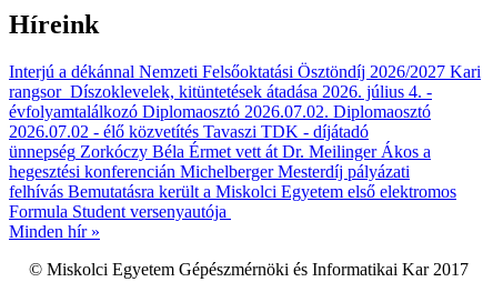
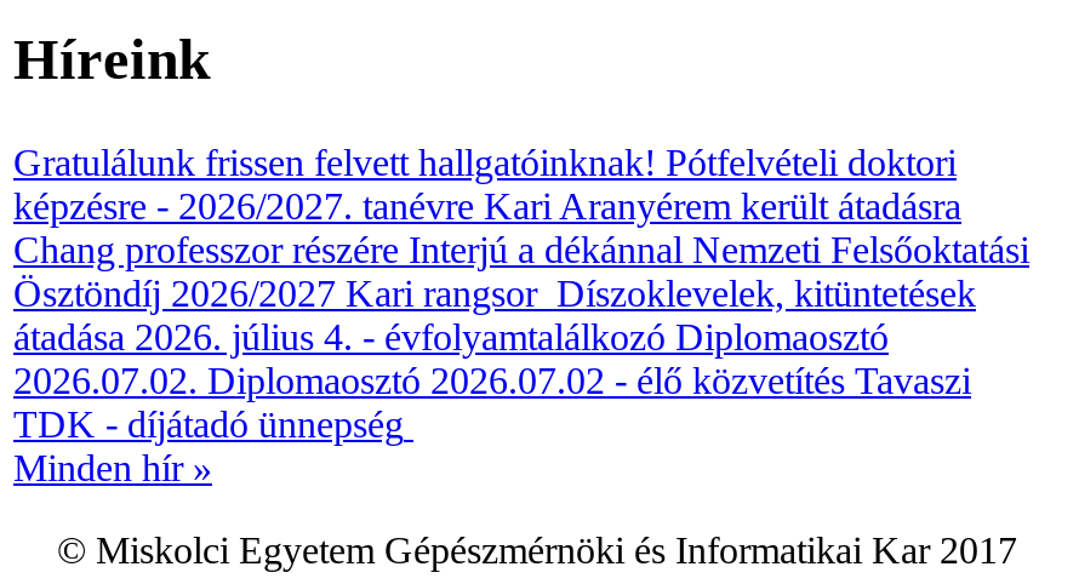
[9,62,481,221] Interjú a dékánnal Nemzeti Felsőoktatási Ösztöndíj 2026/2027 Kari | rangsor Díszoklevelek, kitüntetések átadása 2026. július 4. - | évfolyamtalálkozó Diplomaosztó 2026.07.02. Diplomaosztó | 2026.07.02 - élő közvetítés Tavaszi TDK - díjátadó | ünnepség Zorkóczy Béla Érmet vett át Dr. Meilinger Ákos a | hegesztési konferencián Michelberger Mesterdíj pályázati | felhívás Bemutatásra került a Miskolci Egyetem első elektromos | Formula Student versenyautója -> [13,141,1029,444] Gratulálunk frissen felvett hallgatóinknak! Pótfelvételi doktori | képzésre - 2026/2027. tanévre Kari Aranyérem került átadásra | Chang professzor részére Interjú a dékánnal Nemzeti Felsőoktatási | Ösztöndíj 2026/2027 Kari rangsor Díszoklevelek, kitüntetések | átadása 2026. július 4. - évfolyamtalálkozó Diplomaosztó | 2026.07.02. Diplomaosztó 2026.07.02 - élő közvetítés Tavaszi | TDK - díjátadó ünnepség

